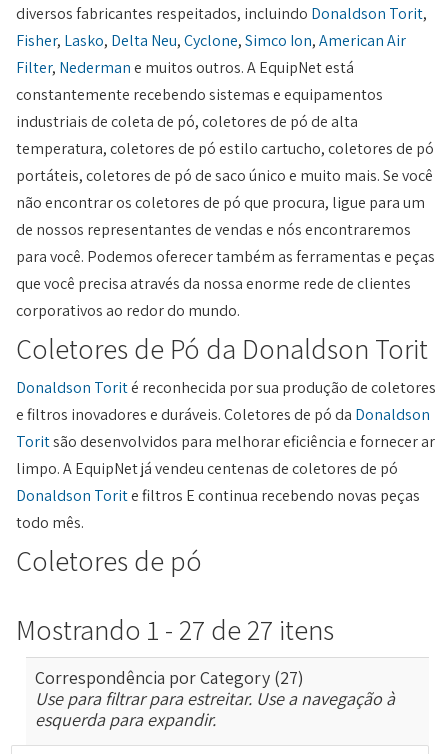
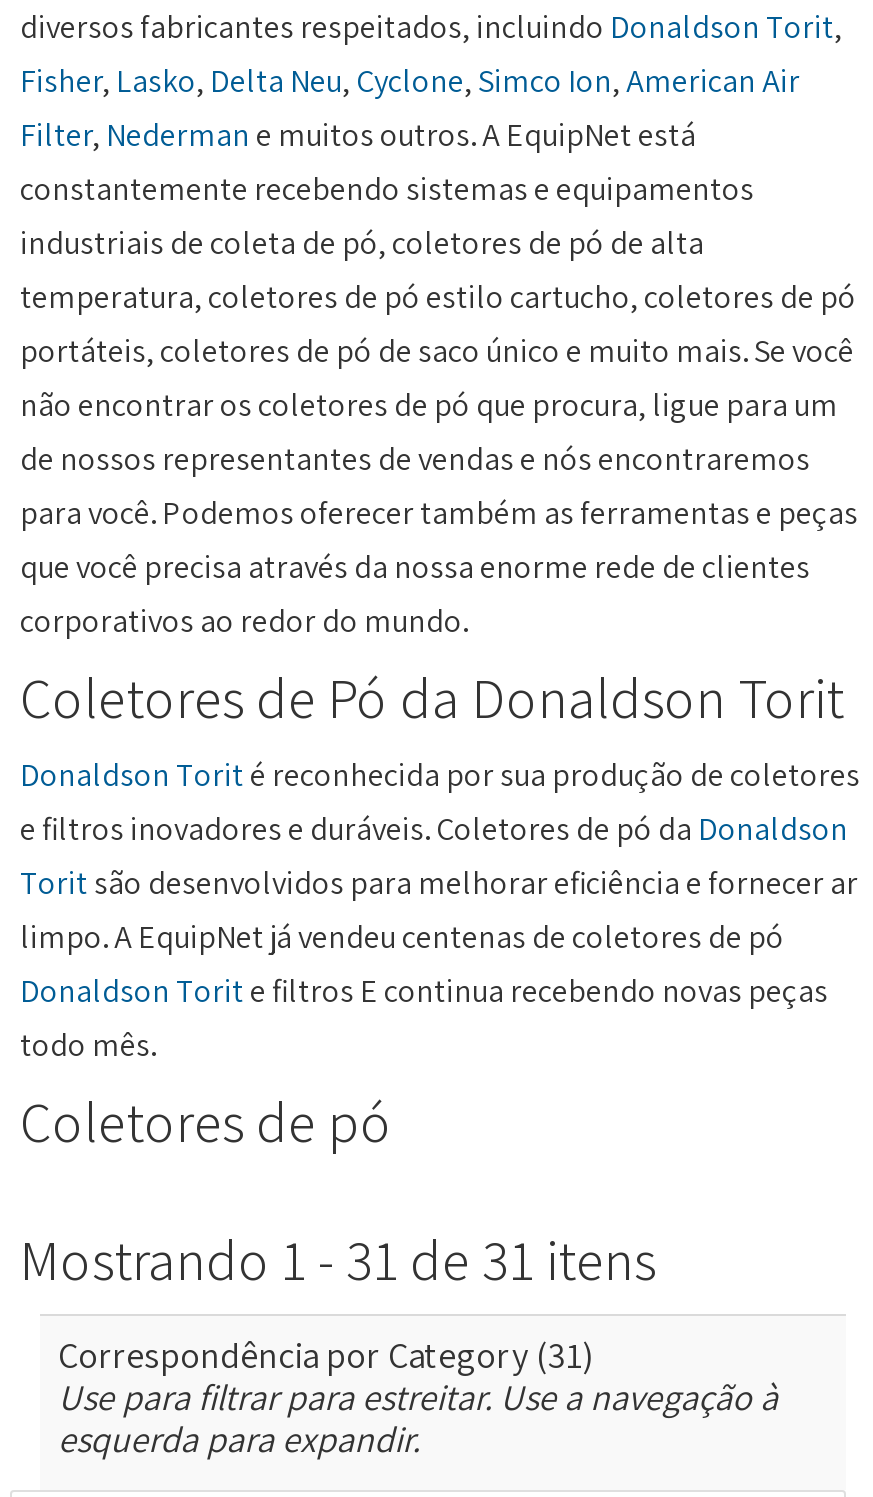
[16,611,334,648] Mostrando 1 - 27 de 27 itens -> [20,1222,656,1296] Mostrando 1 - 31 de 31 itens
[35,666,304,689] Correspondência por Category (27) -> [58,1332,594,1378] Correspondência por Category (31)

